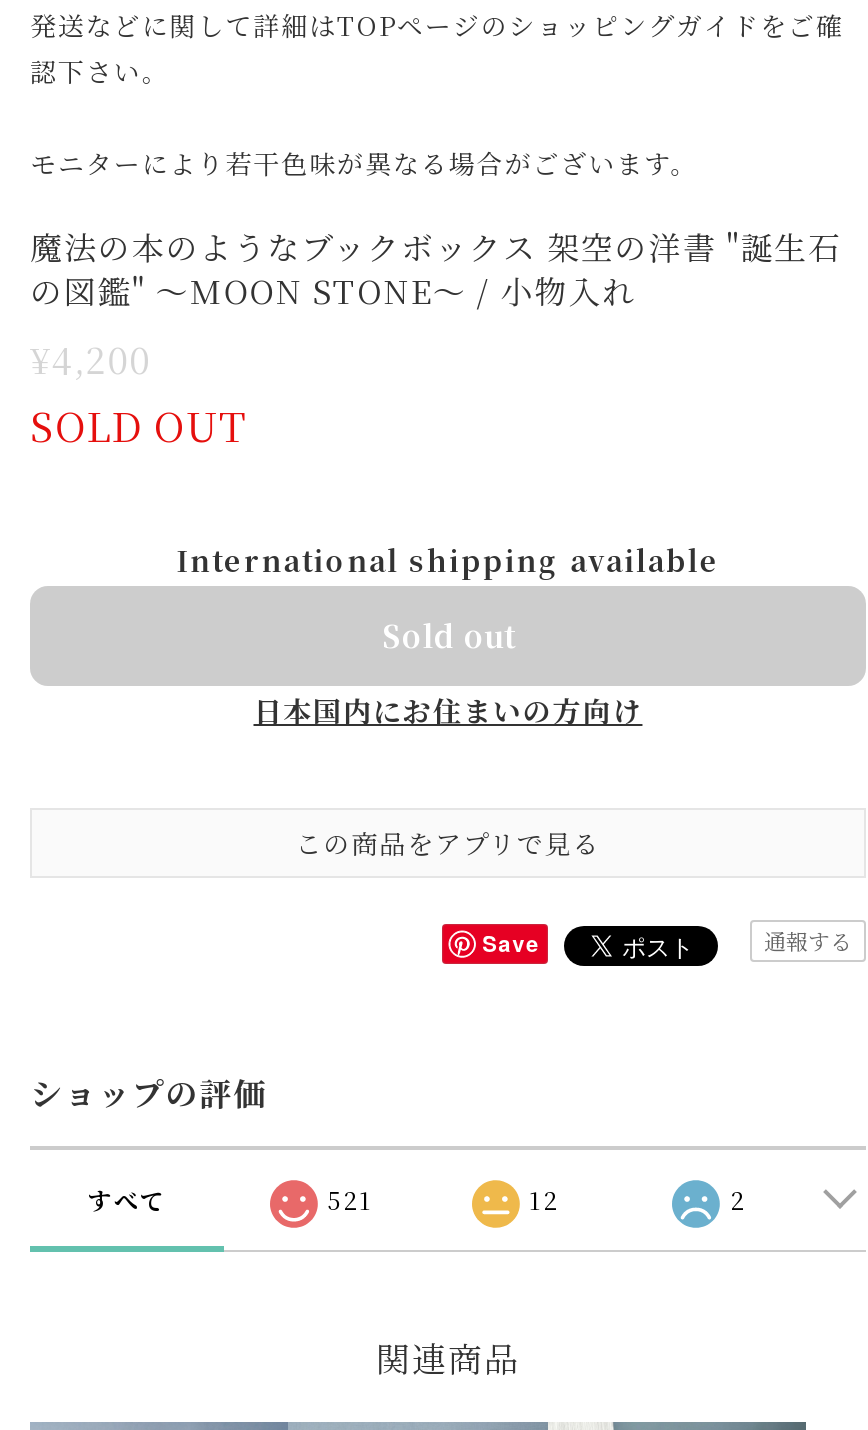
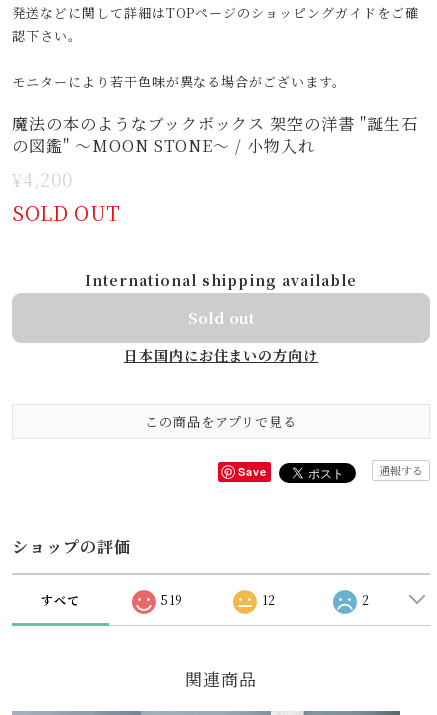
[327,1182,373,1216] 521 -> [160,591,183,608] 519

